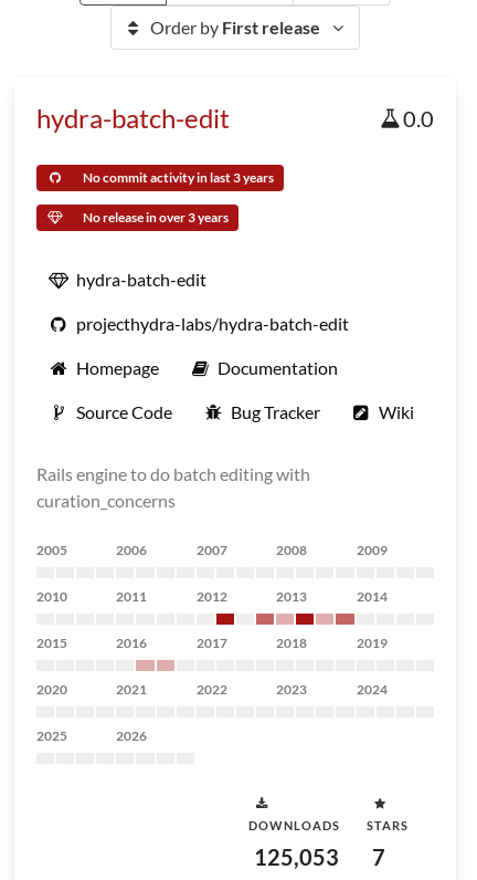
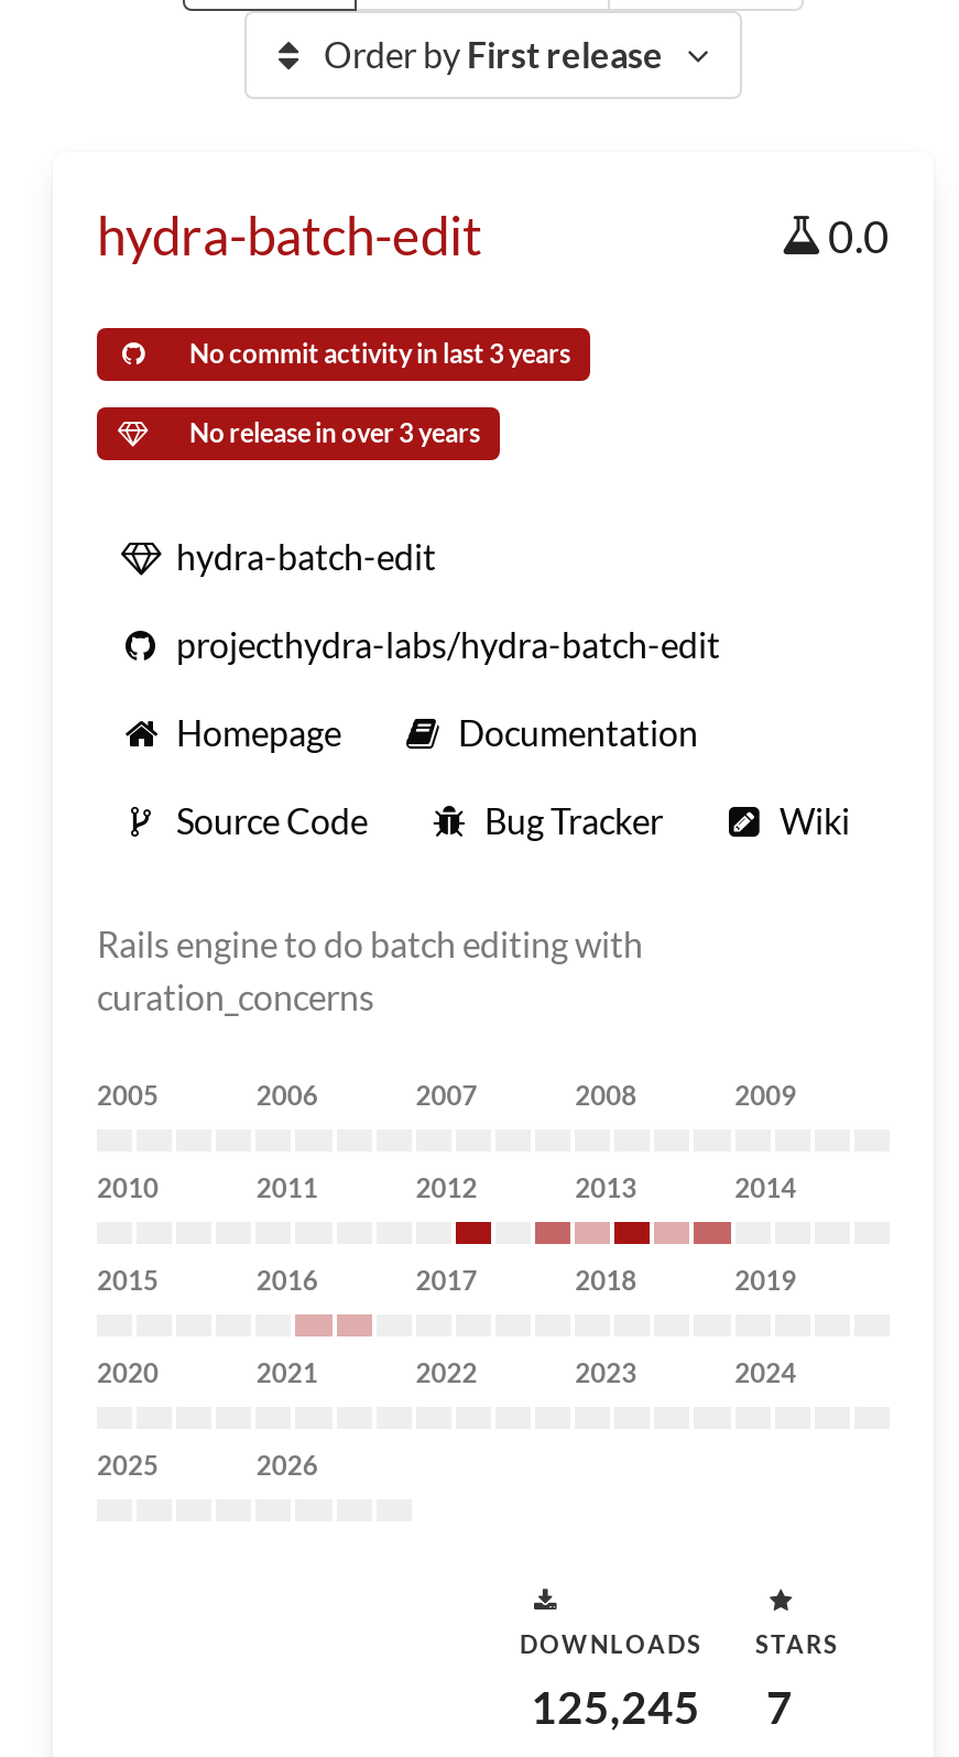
[254,844,385,870] 125,053 7 -> [531,1680,793,1733] 125,245 7

